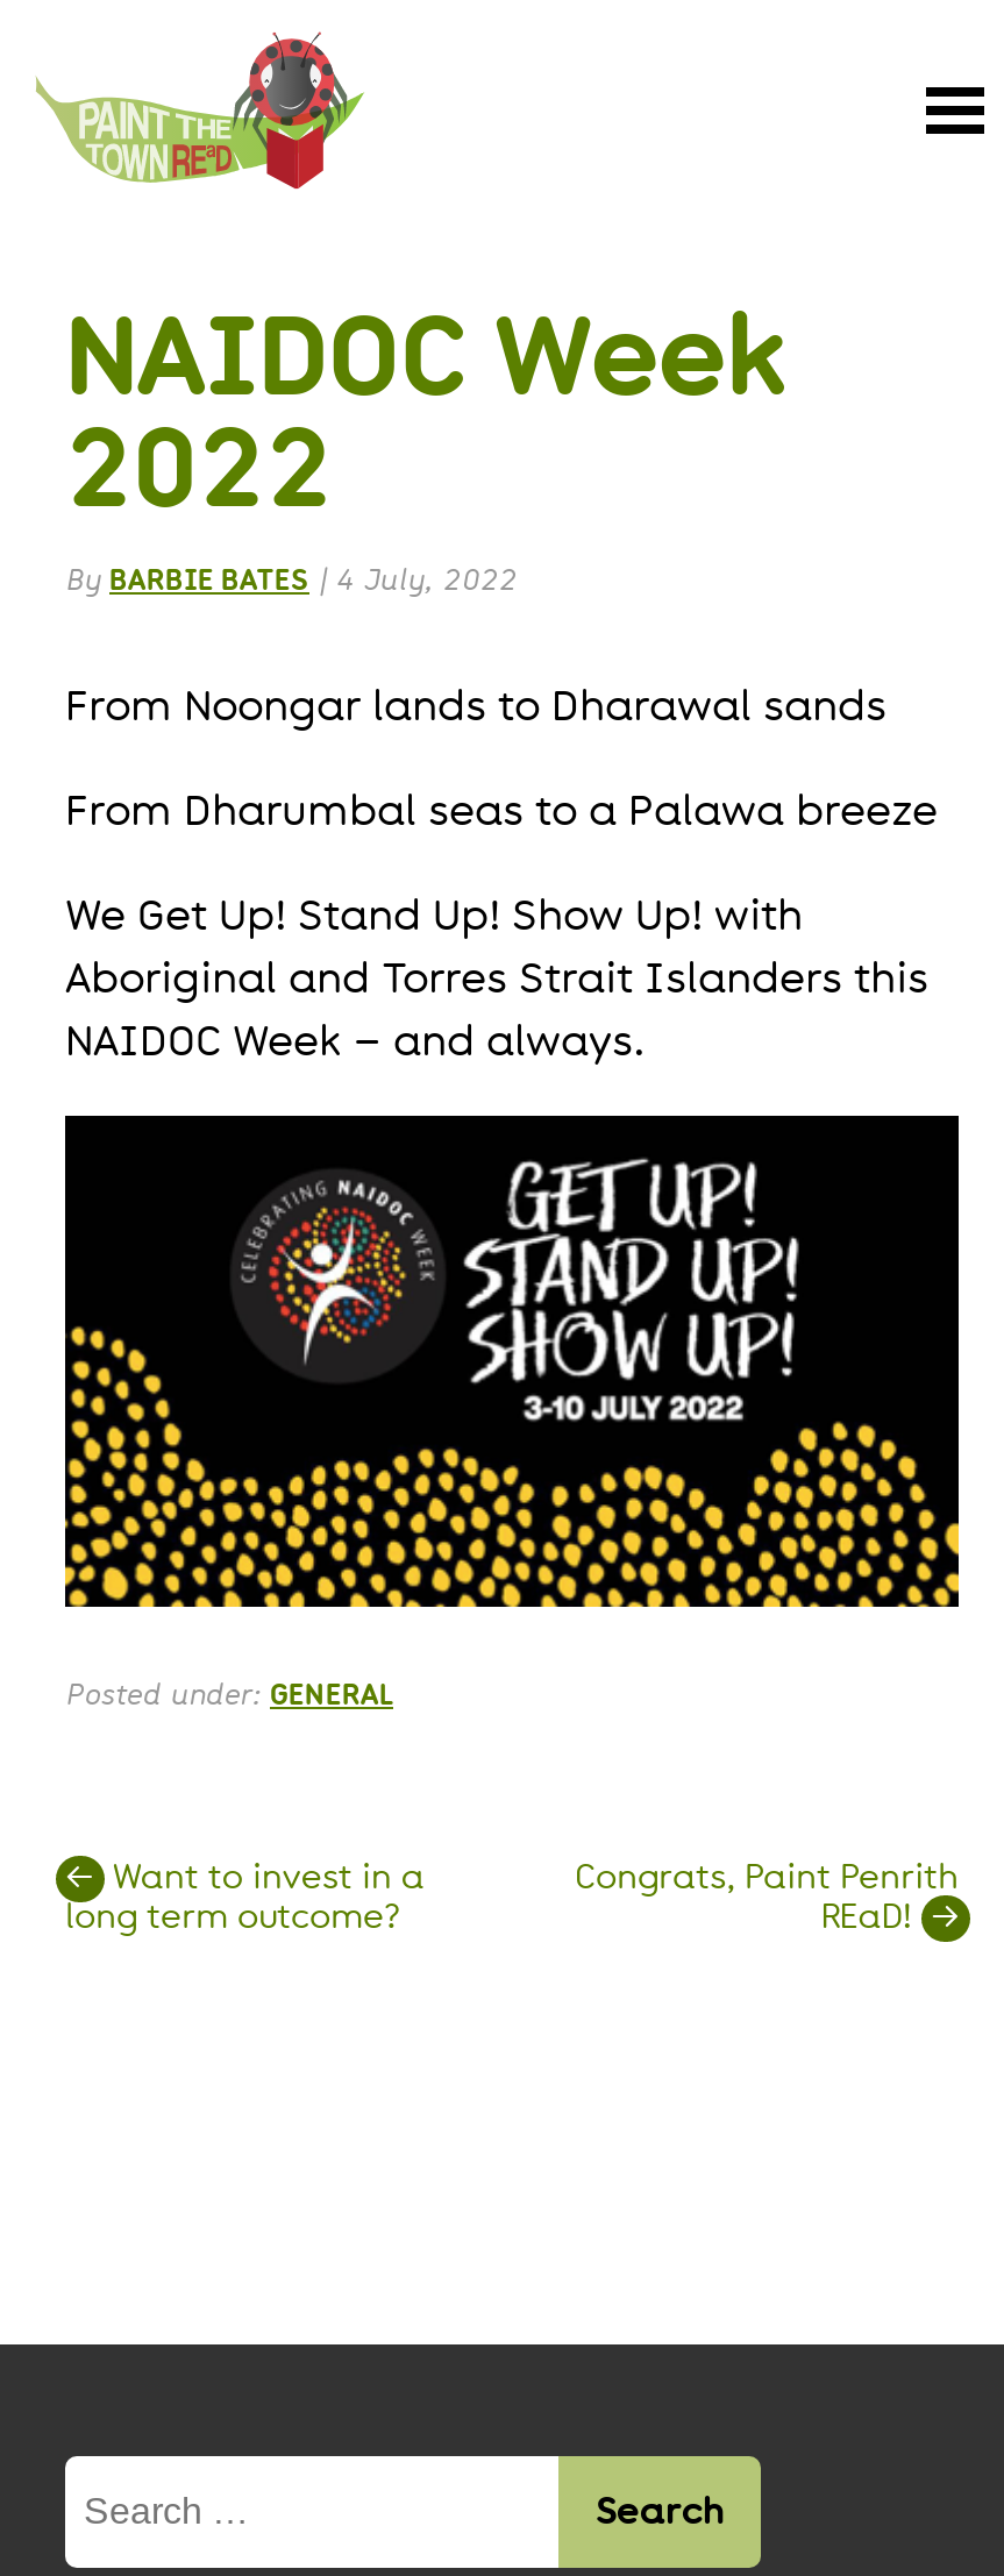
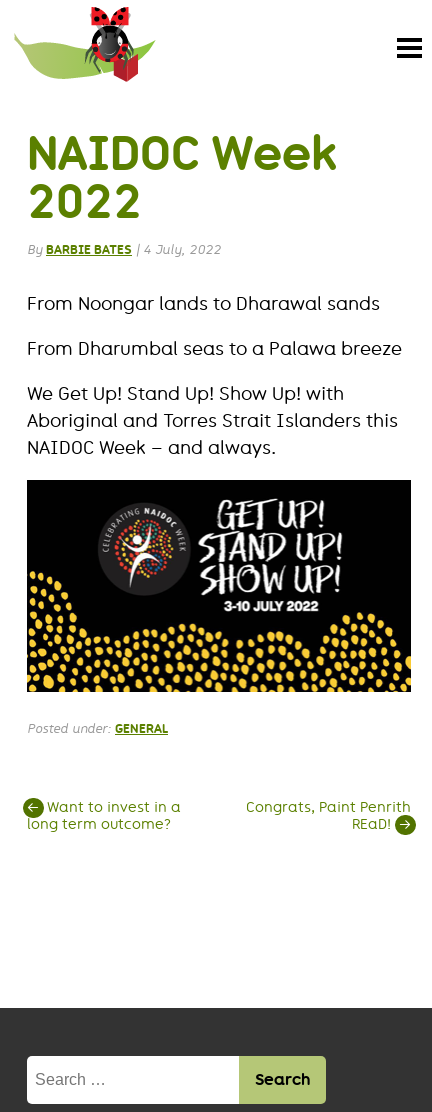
[137,15,347,178] [image] -> [58,6,148,78] [image]

